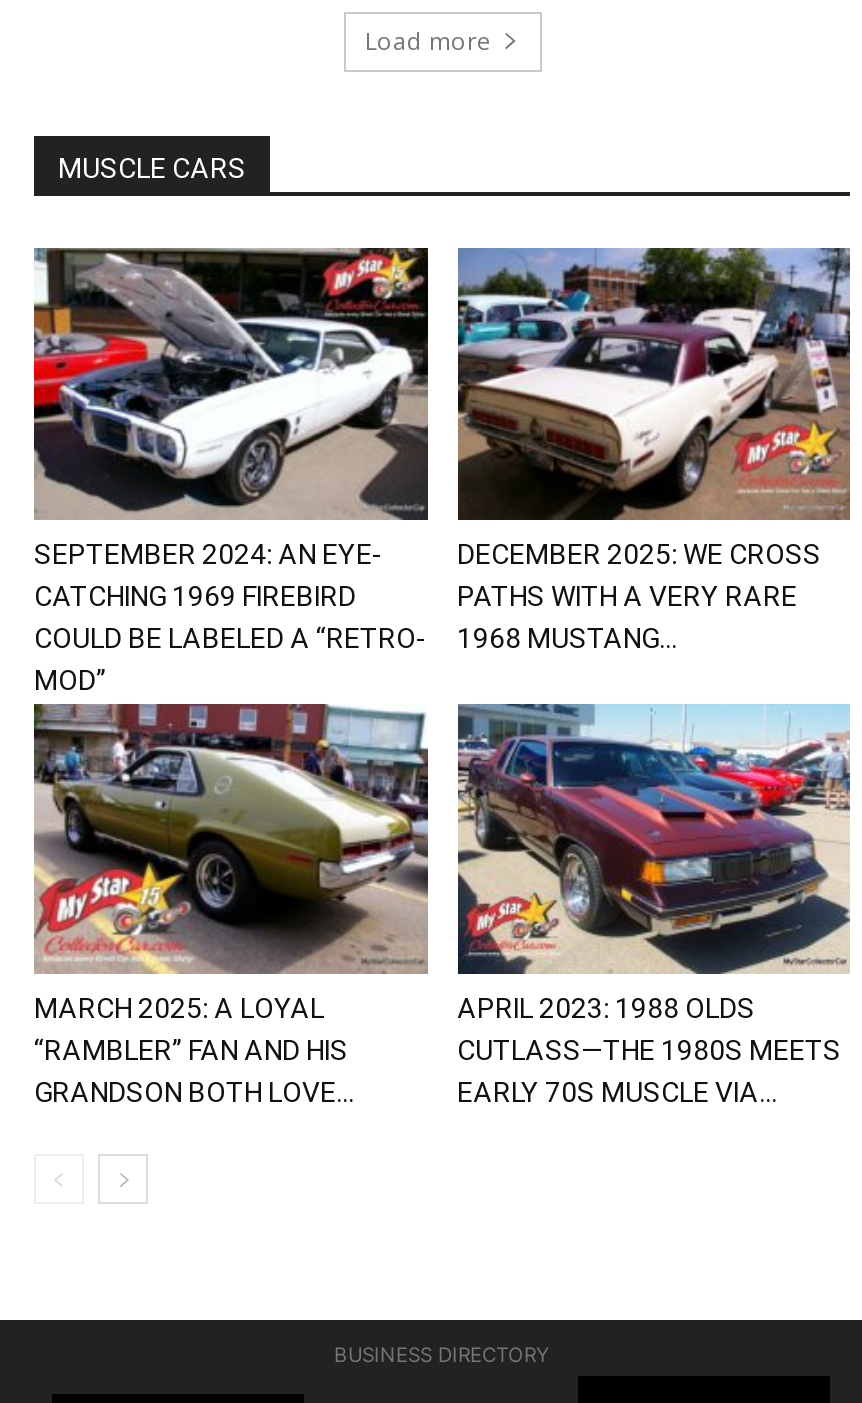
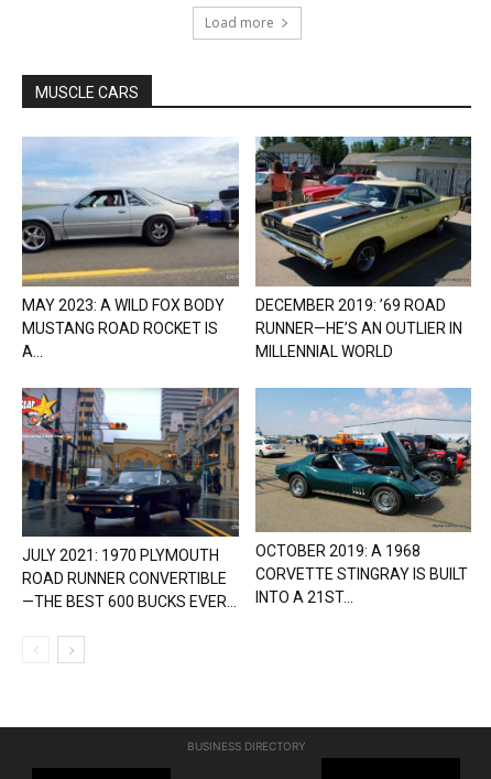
[32,246,430,695] [image] | SEPTEMBER 2024: AN EYE- | CATCHING 1969 FIREBIRD | COULD BE LABELED A “RETRO- | MOD” -> [21,137,239,360] [image] | MAY 2023: A WILD FOX BODY | MUSTANG ROAD ROCKET IS | A...
[457,246,852,653] [image] | DECEMBER 2025: WE CROSS | PATHS WITH A VERY RARE | 1968 MUSTANG... -> [255,136,472,360] [image] | DECEMBER 2019: ’69 ROAD | RUNNER—HE’S AN OUTLIER IN | MILLENNIAL WORLD
[32,702,430,1108] [image] | MARCH 2025: A LOYAL | “RAMBLER” FAN AND HIS | GRANDSON BOTH LOVE... -> [21,387,240,610] [image] | JULY 2021: 1970 PLYMOUTH | ROAD RUNNER CONVERTIBLE | —THE BEST 600 BUCKS EVER...
[456,704,850,1108] [image] | APRIL 2023: 1988 OLDS | CUTLASS—THE 1980S MEETS | EARLY 70S MUSCLE VIA... -> [254,388,471,605] [image] | OCTOBER 2019: A 1968 | CORVETTE STINGRAY IS BUILT | INTO A 21ST...

